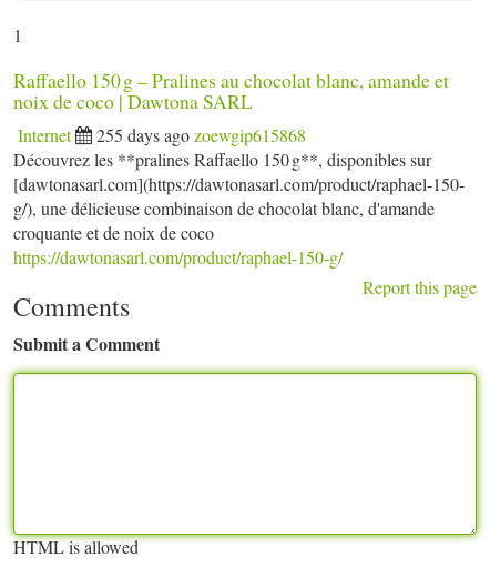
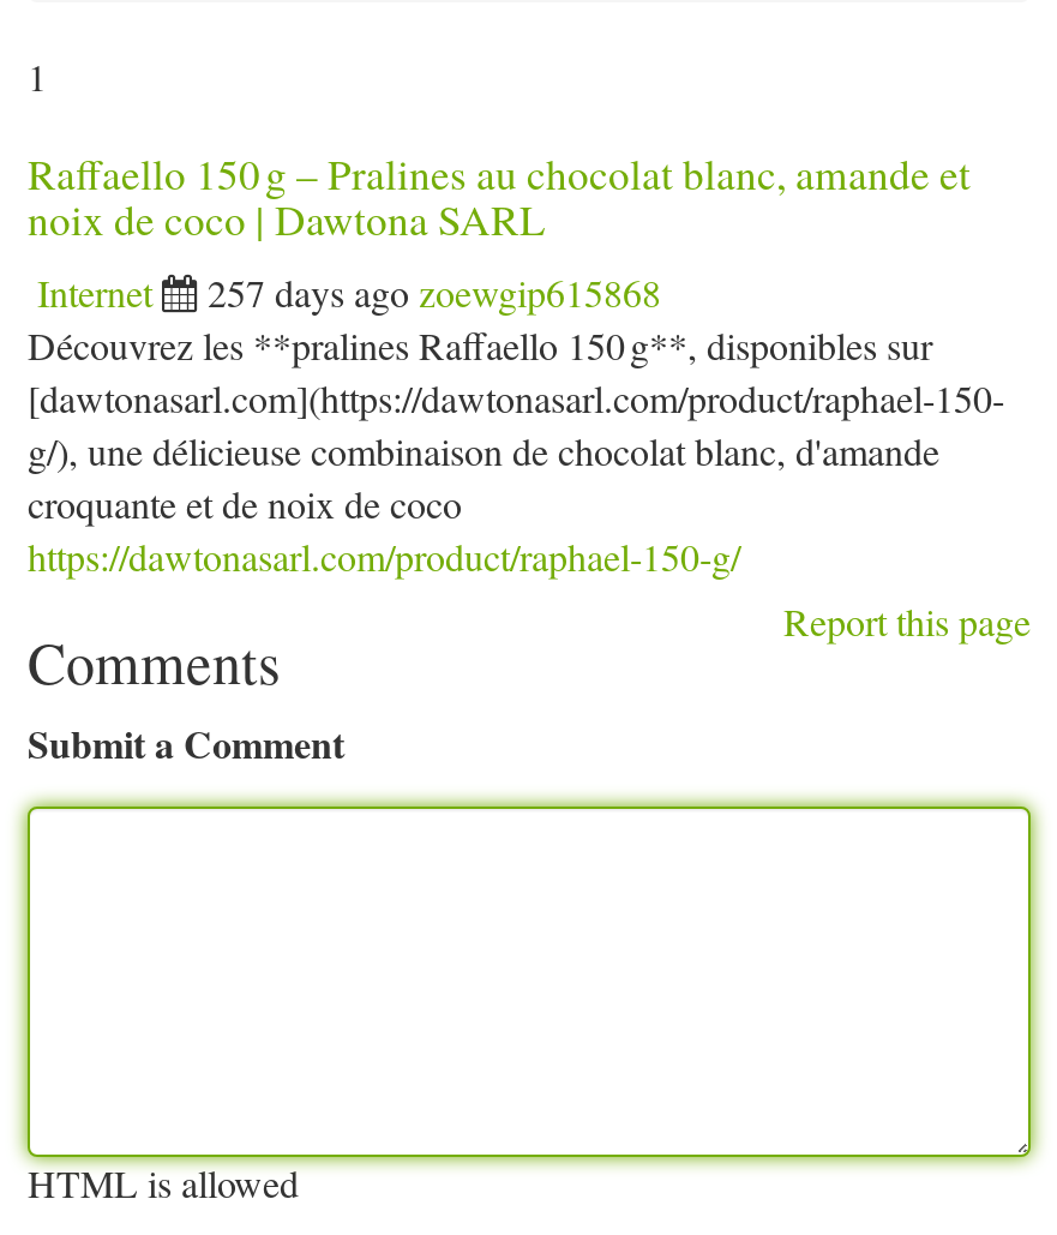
[96,123,306,146] 255 days ago zoewgip615868 -> [208,266,661,317] 257 days ago zoewgip615868

